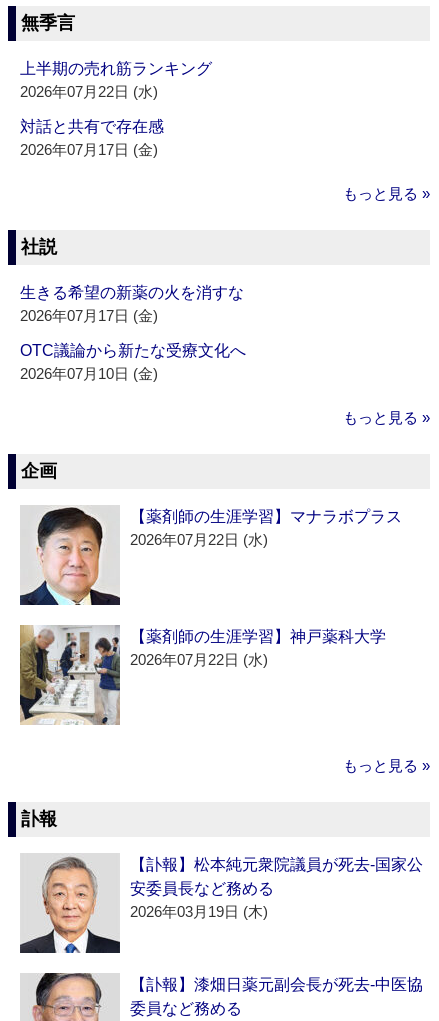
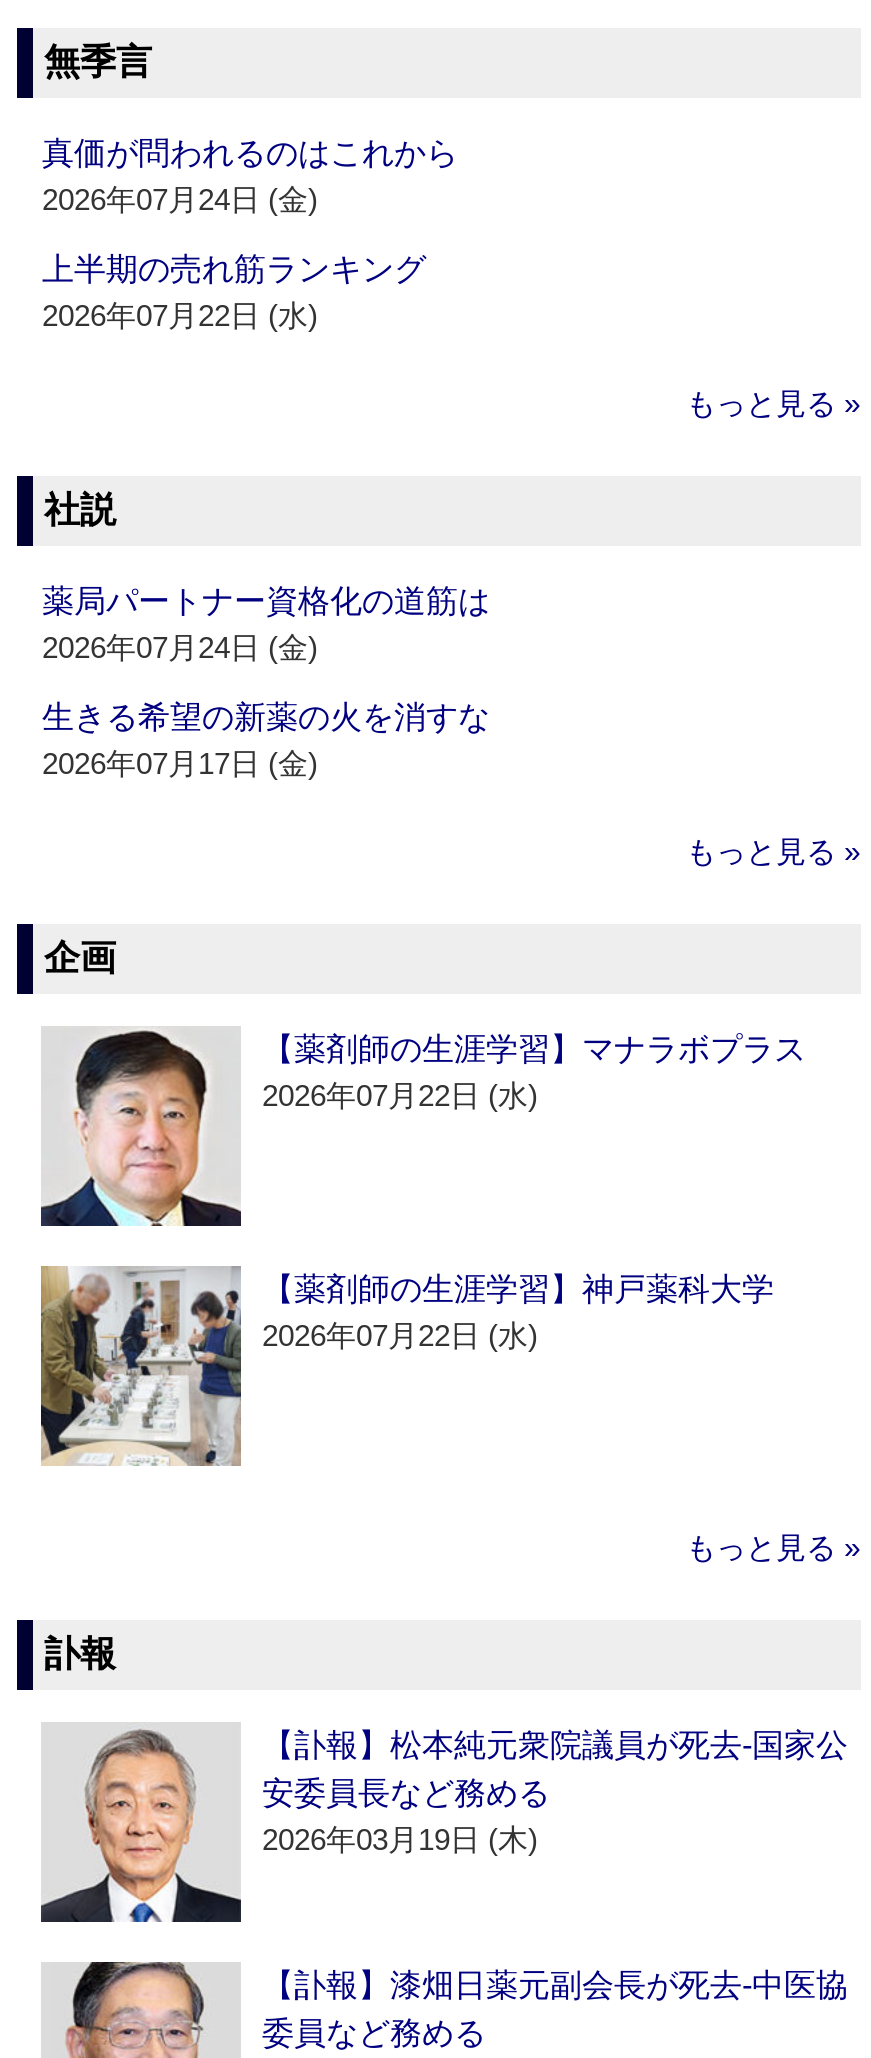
none -> [42,137,458,217] 真価が問われるのはこれから | 2026年07月24日 (金)
moved [20,60,212,100] -> [42,253,426,333]: 上半期の売れ筋ランキング | 2026年07月22日 (水)
[20,118,164,158] 対話と共有で存在感 | 2026年07月17日 (金) -> none
none -> [42,585,490,665] 薬局パートナー資格化の道筋は | 2026年07月24日 (金)
moved [20,284,244,324] -> [42,701,490,781]: 生きる希望の新薬の火を消すな | 2026年07月17日 (金)
[20,342,246,382] OTC議論から新たな受療文化へ | 2026年07月10日 (金) -> none

